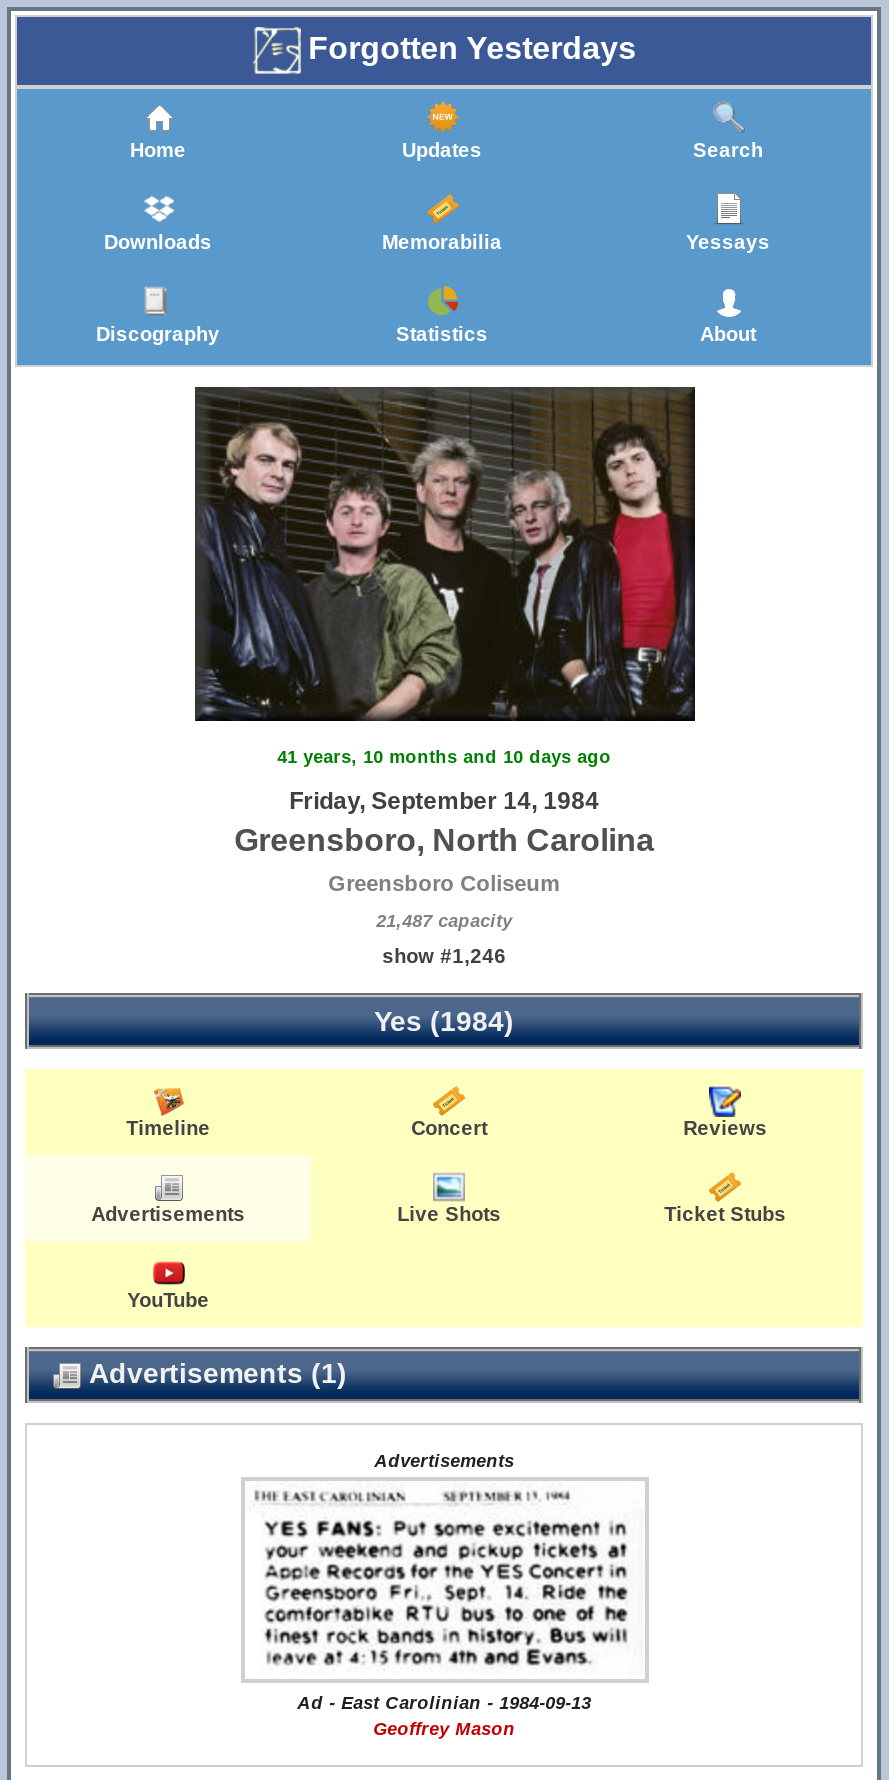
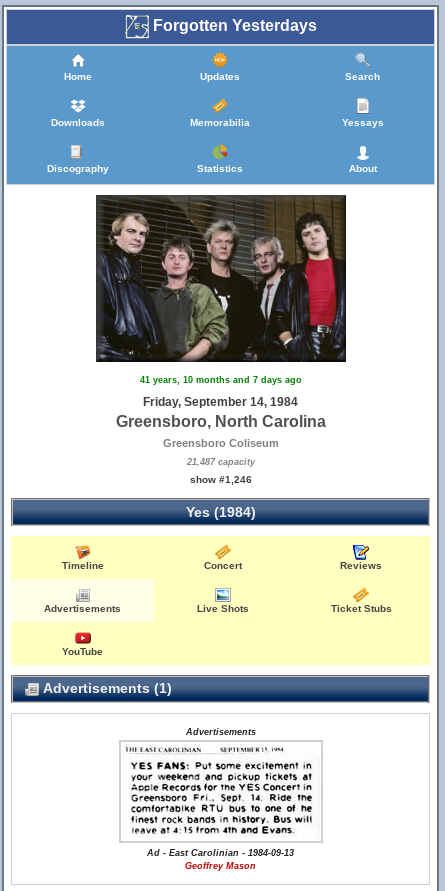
[277,747,611,767] 41 years, 10 months and 10 days ago -> [140,375,302,385] 41 years, 10 months and 7 days ago

